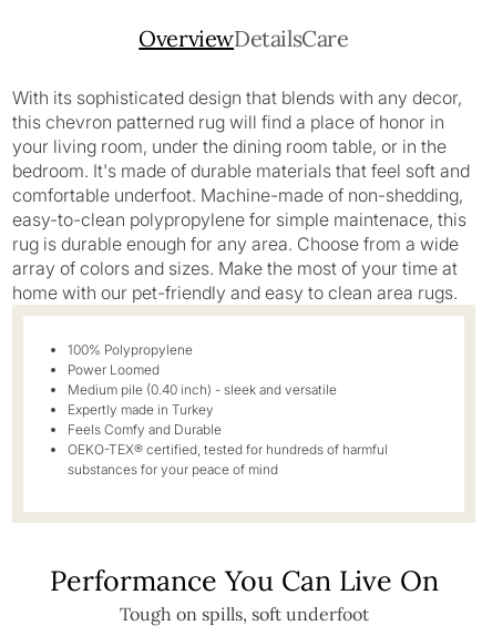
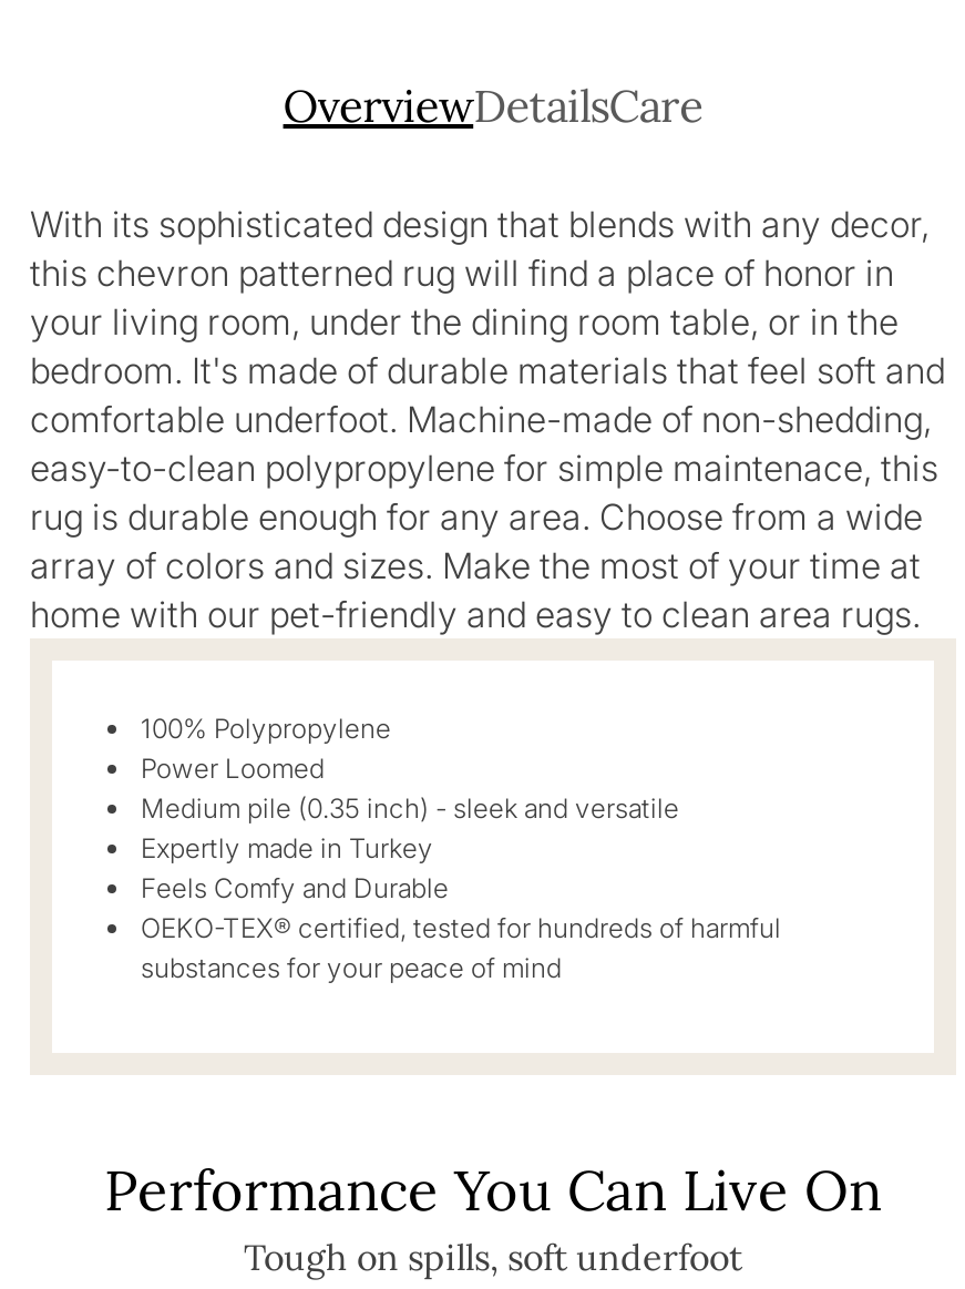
[68,381,337,398] Medium pile (0.40 inch) - sleek and versatile -> [141,791,679,824] Medium pile (0.35 inch) - sleek and versatile

